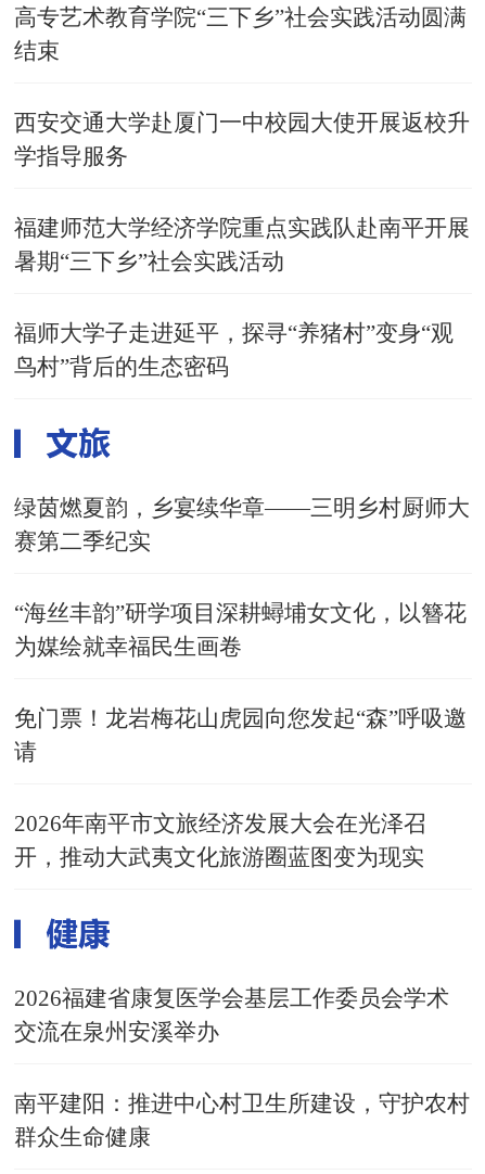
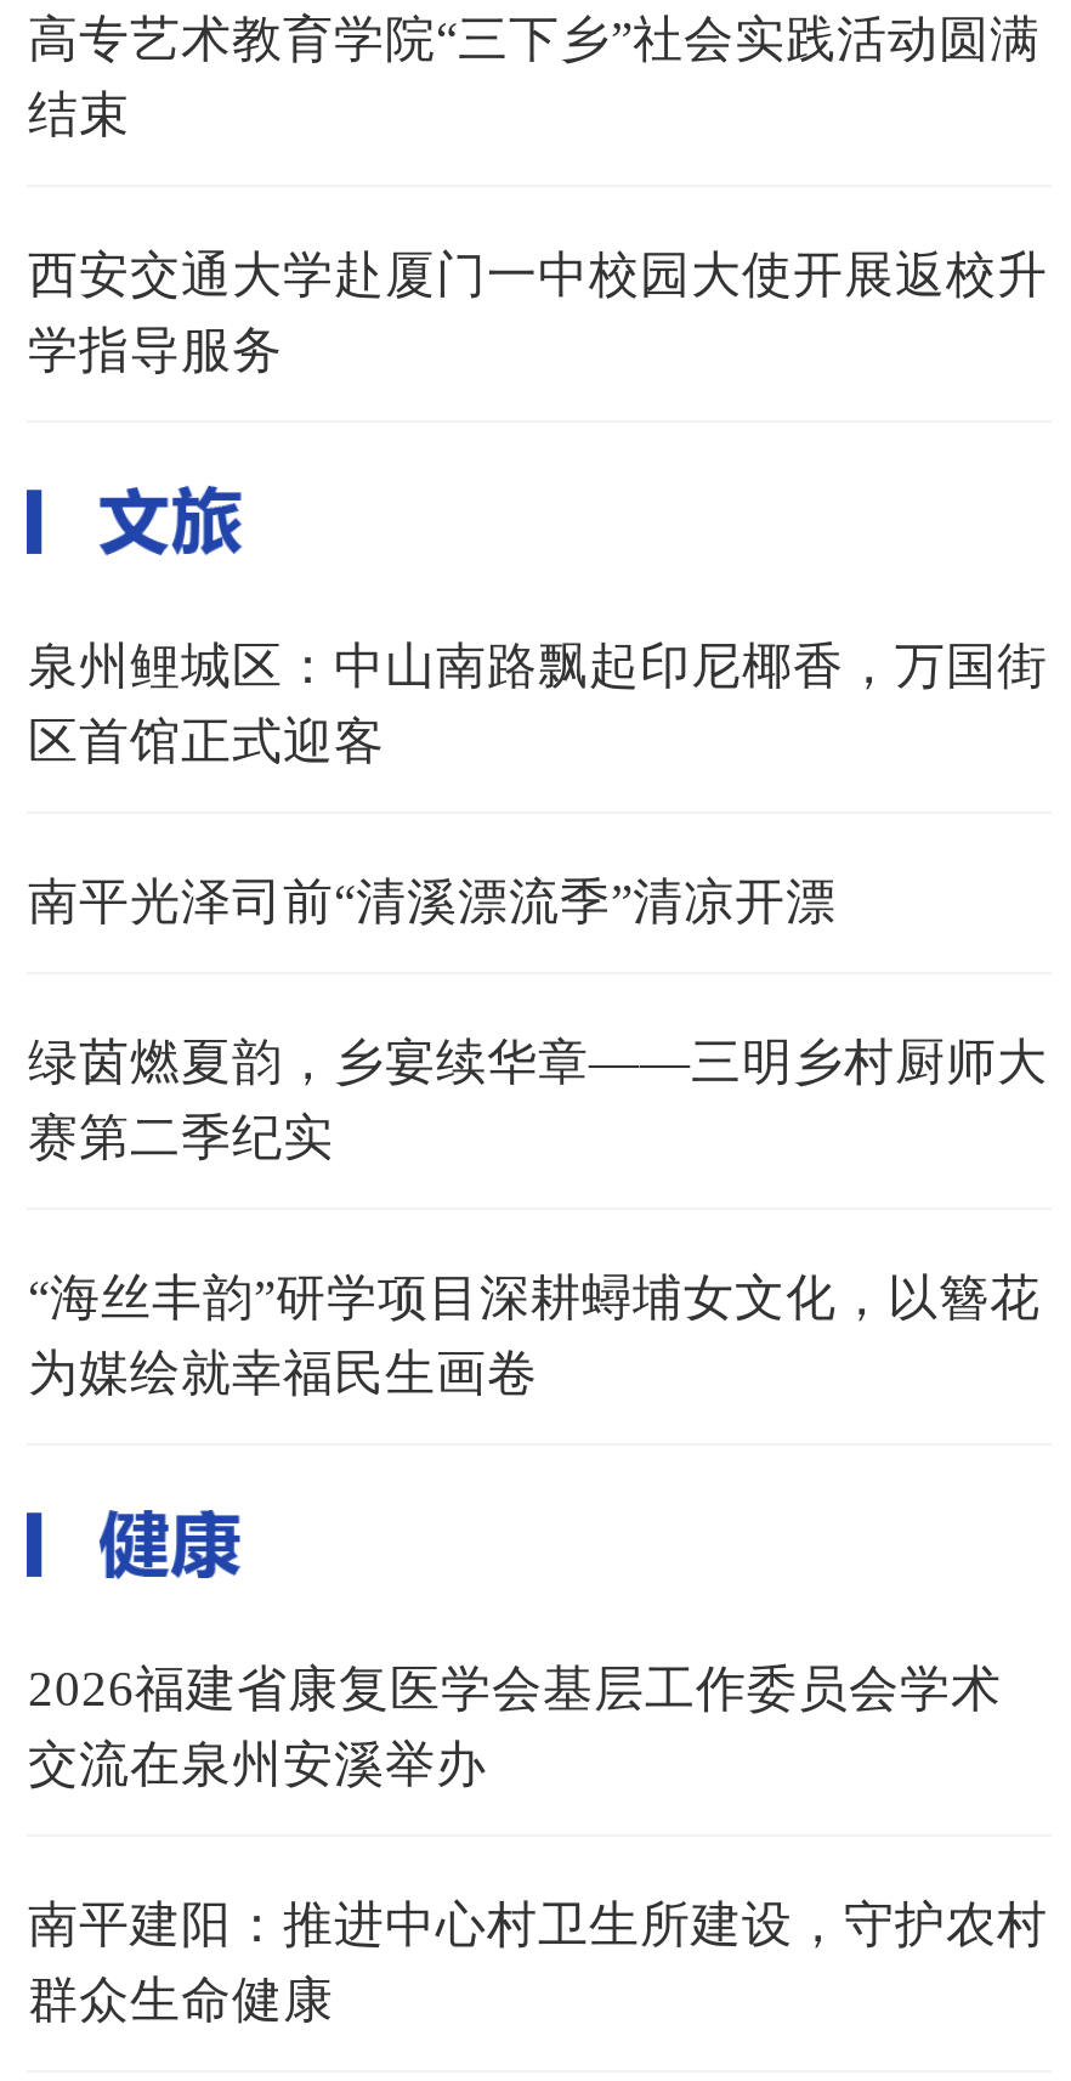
[15,215,470,273] 福建师范大学经济学院重点实践队赴南平开展 | 暑期“三下乡”社会实践活动 -> [28,638,1048,767] 泉州鲤城区：中山南路飘起印尼椰香，万国街 | 区首馆正式迎客
[15,321,454,378] 福师大学子走进延平，探寻“养猪村”变身“观 | 鸟村”背后的生态密码 -> [28,873,836,927] 南平光泽司前“清溪漂流季”清凉开漂
[15,706,467,869] 免门票！龙岩梅花山虎园向您发起“森”呼吸邀 | 请 | 2026年南平市文旅经济发展大会在光泽召 | 开，推动大武夷文化旅游圈蓝图变为现实 -> none

